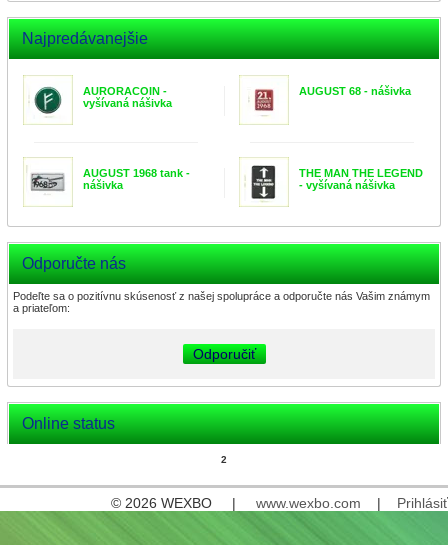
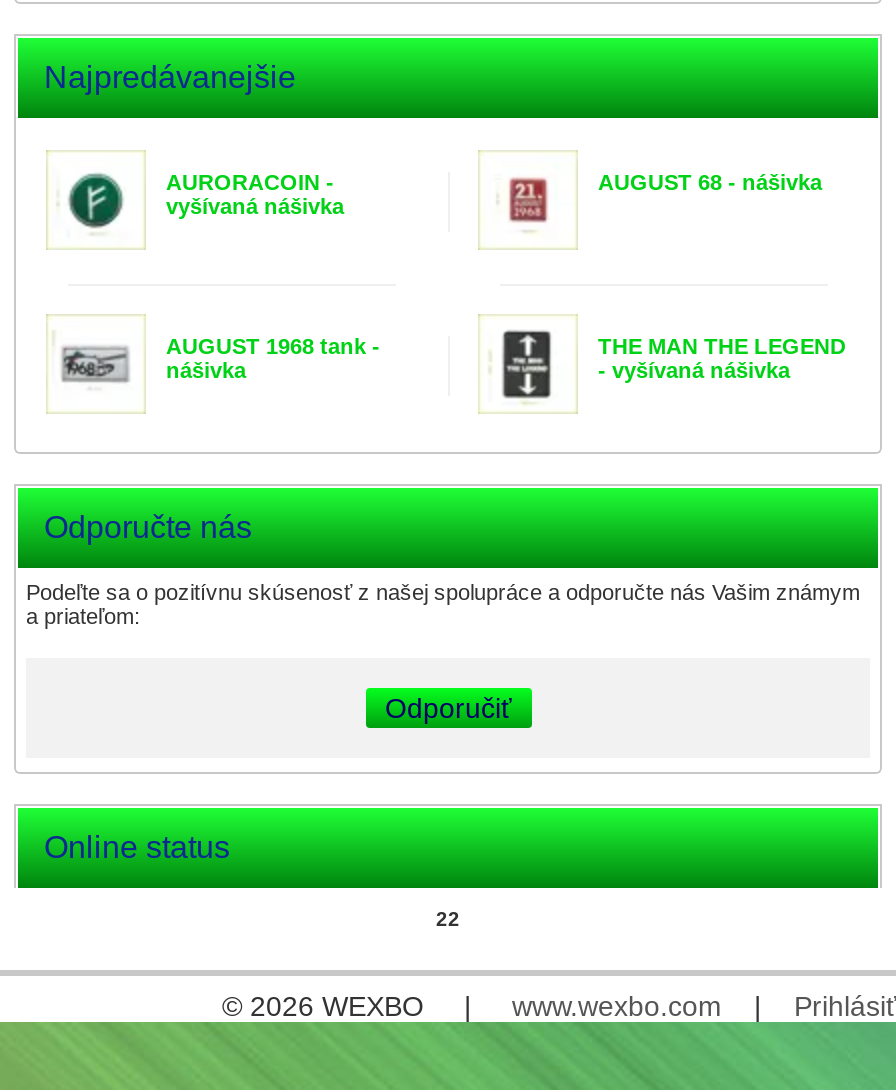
[221,454,227,465] 2 -> [436,909,460,931] 22

